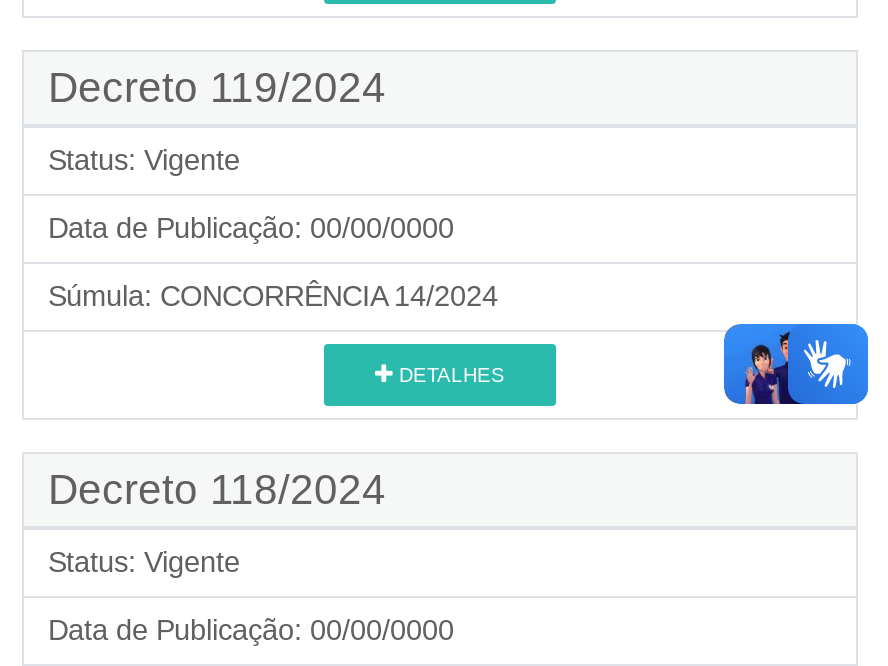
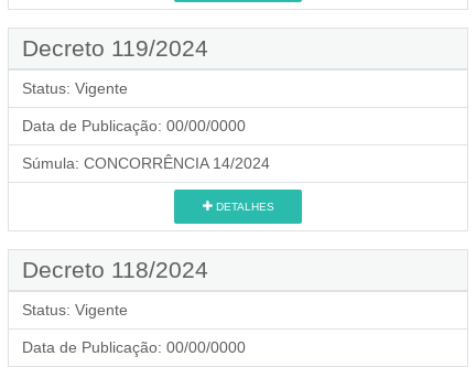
[722,322,870,406] [image] -> none

